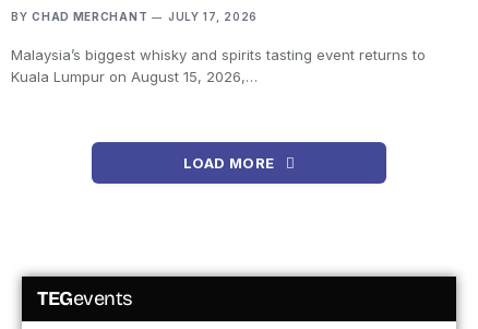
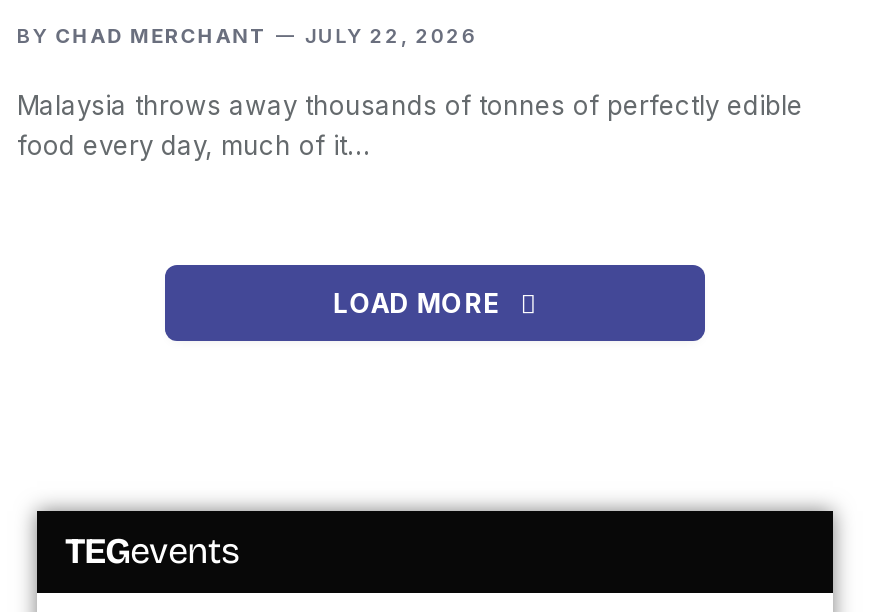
[11,10,258,23] BY CHAD MERCHANT JULY 17, 2026 -> [17,23,477,47] BY CHAD MERCHANT JULY 22, 2026
[11,46,426,85] Malaysia’s biggest whisky and spirits tasting event returns to | Kuala Lumpur on August 15, 2026,… -> [17,89,803,161] Malaysia throws away thousands of tonnes of perfectly edible | food every day, much of it…

